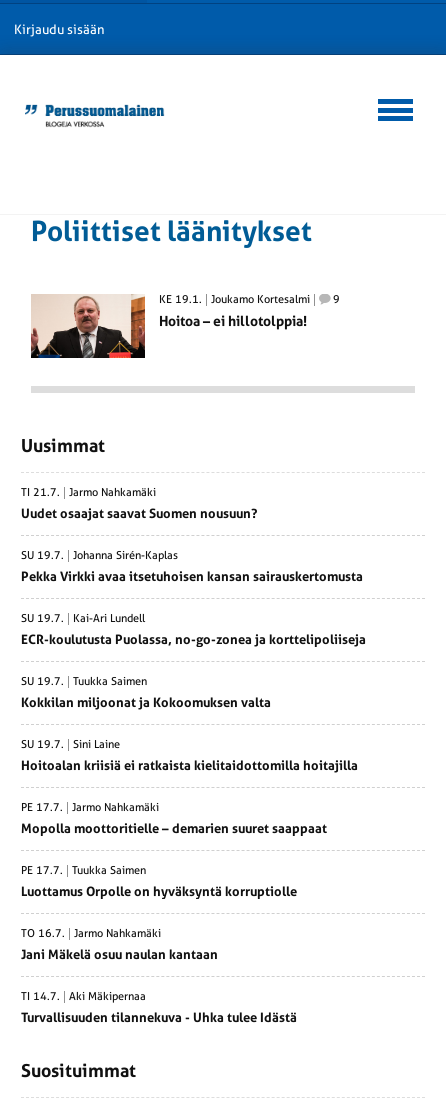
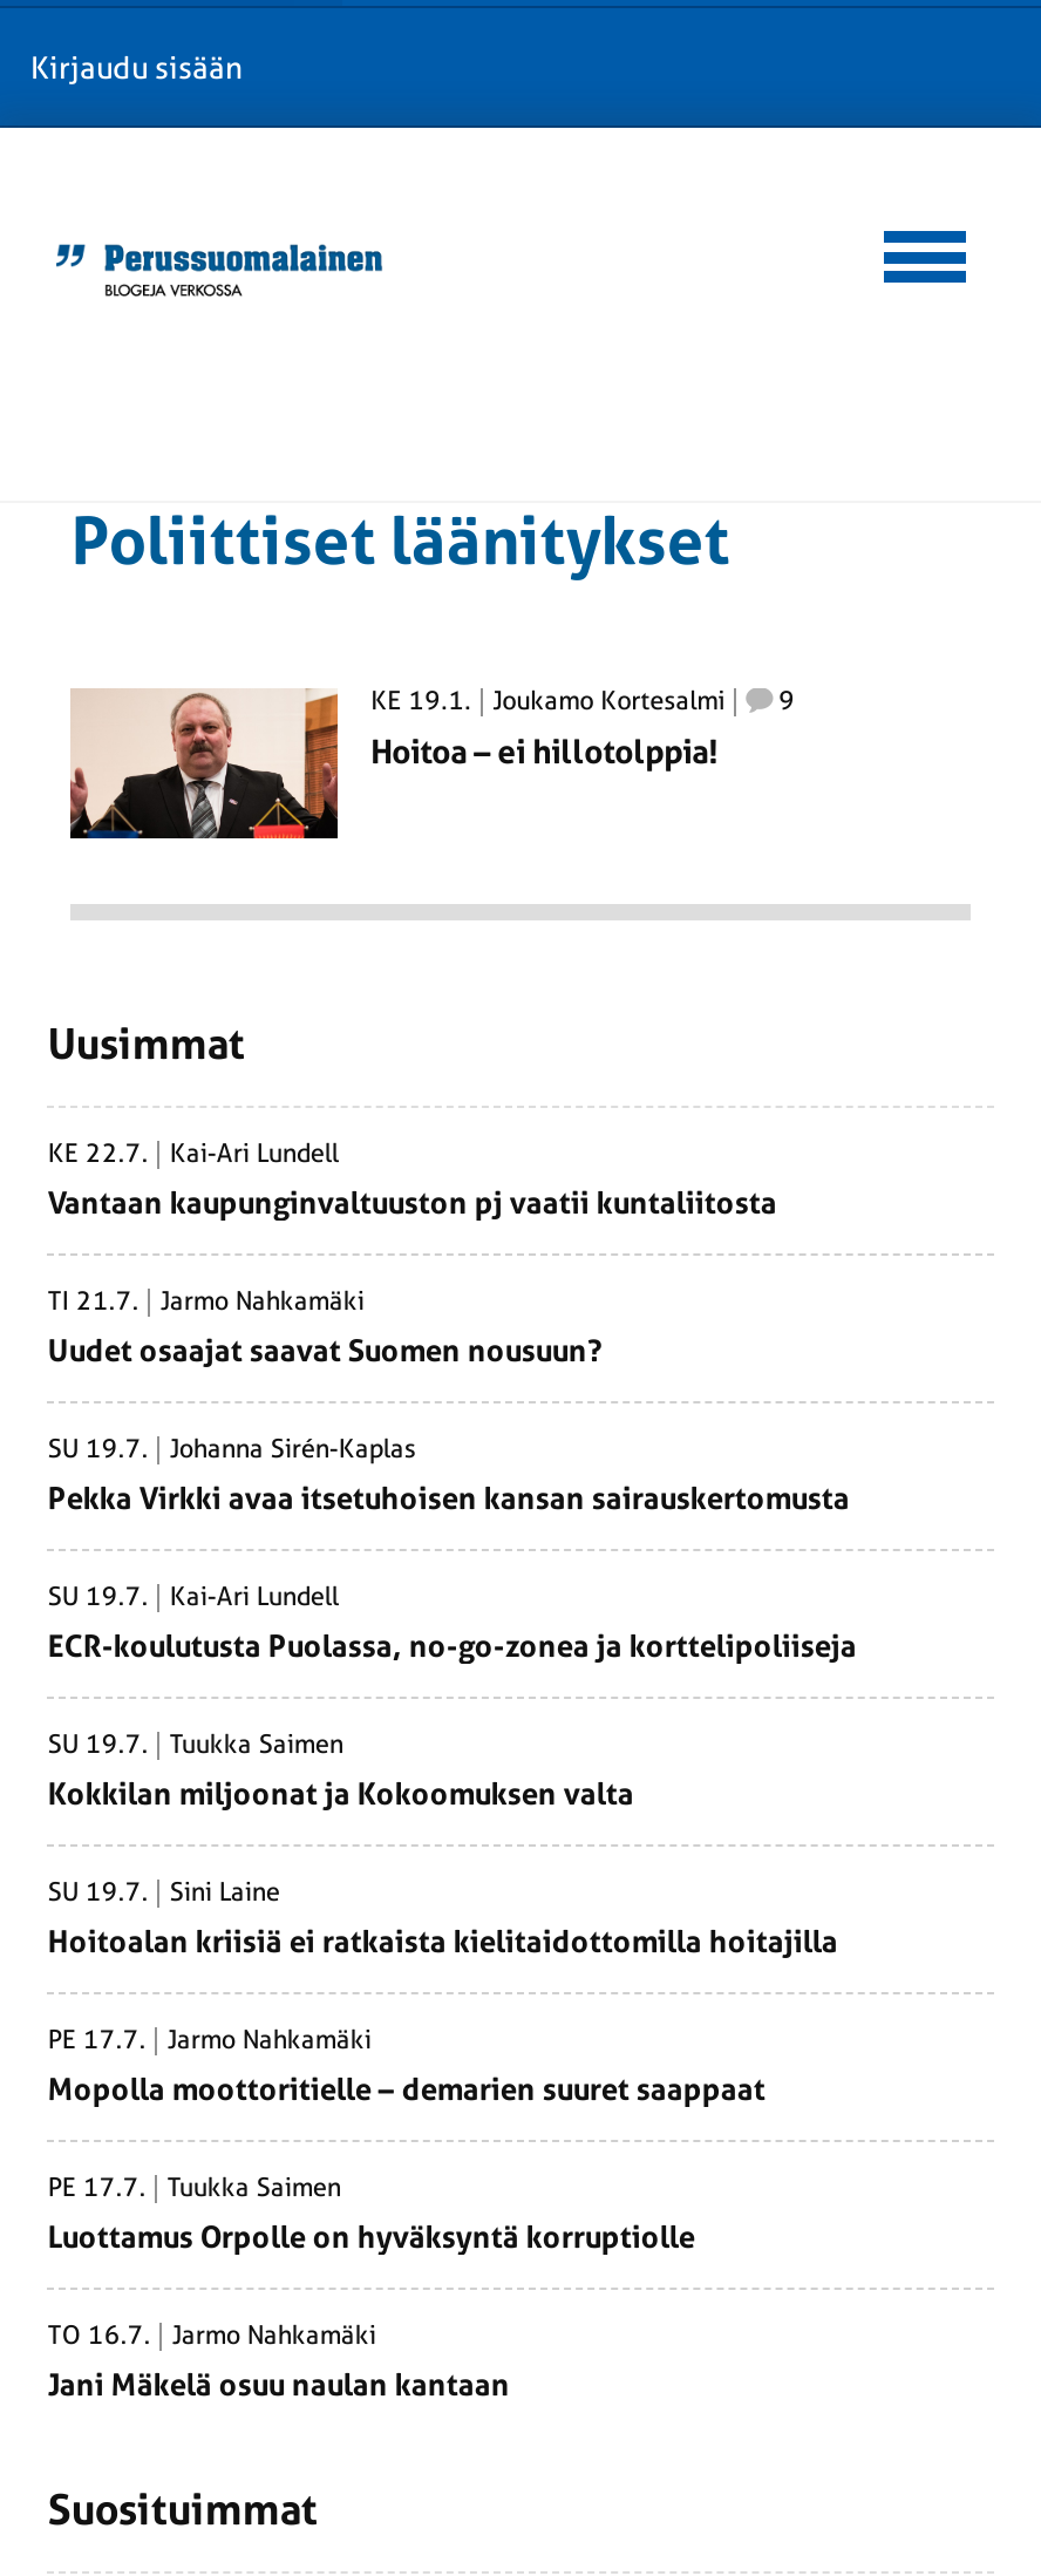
none -> [48,1139,777,1221] KE 22.7. | Kai-Ari Lundell | Vantaan kaupunginvaltuuston pj vaatii kuntaliitosta
moved [21,486,366,962] -> [48,1286,857,2402]: TI 21.7. | Jarmo Nahkamäki | Uudet osaajat saavat Suomen nousuun? | ... | Jarmo Nahkamäki | Jani Mäkelä osuu naulan kantaan
[21,990,297,1025] TI 14.7. | Aki Mäkipernaa | Turvallisuuden tilannekuva - Uhka tulee Idästä -> none

